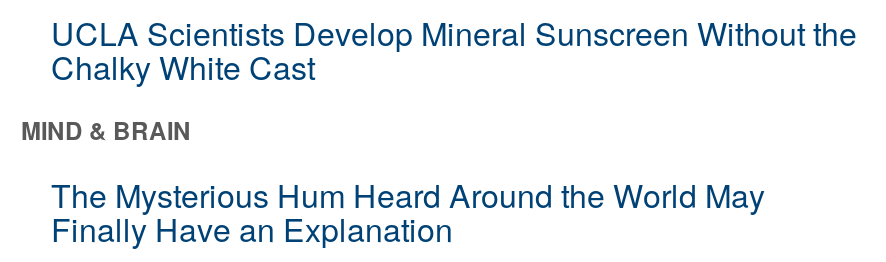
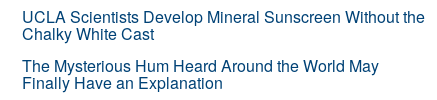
[21,112,191,148] MIND & BRAIN -> none

